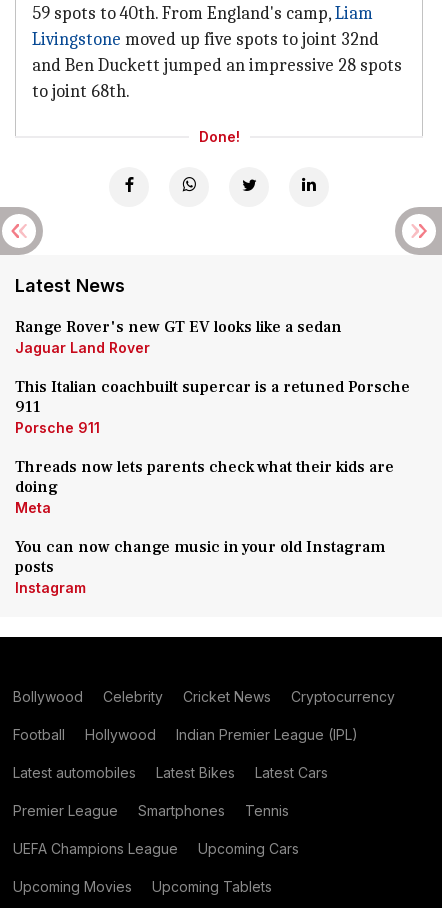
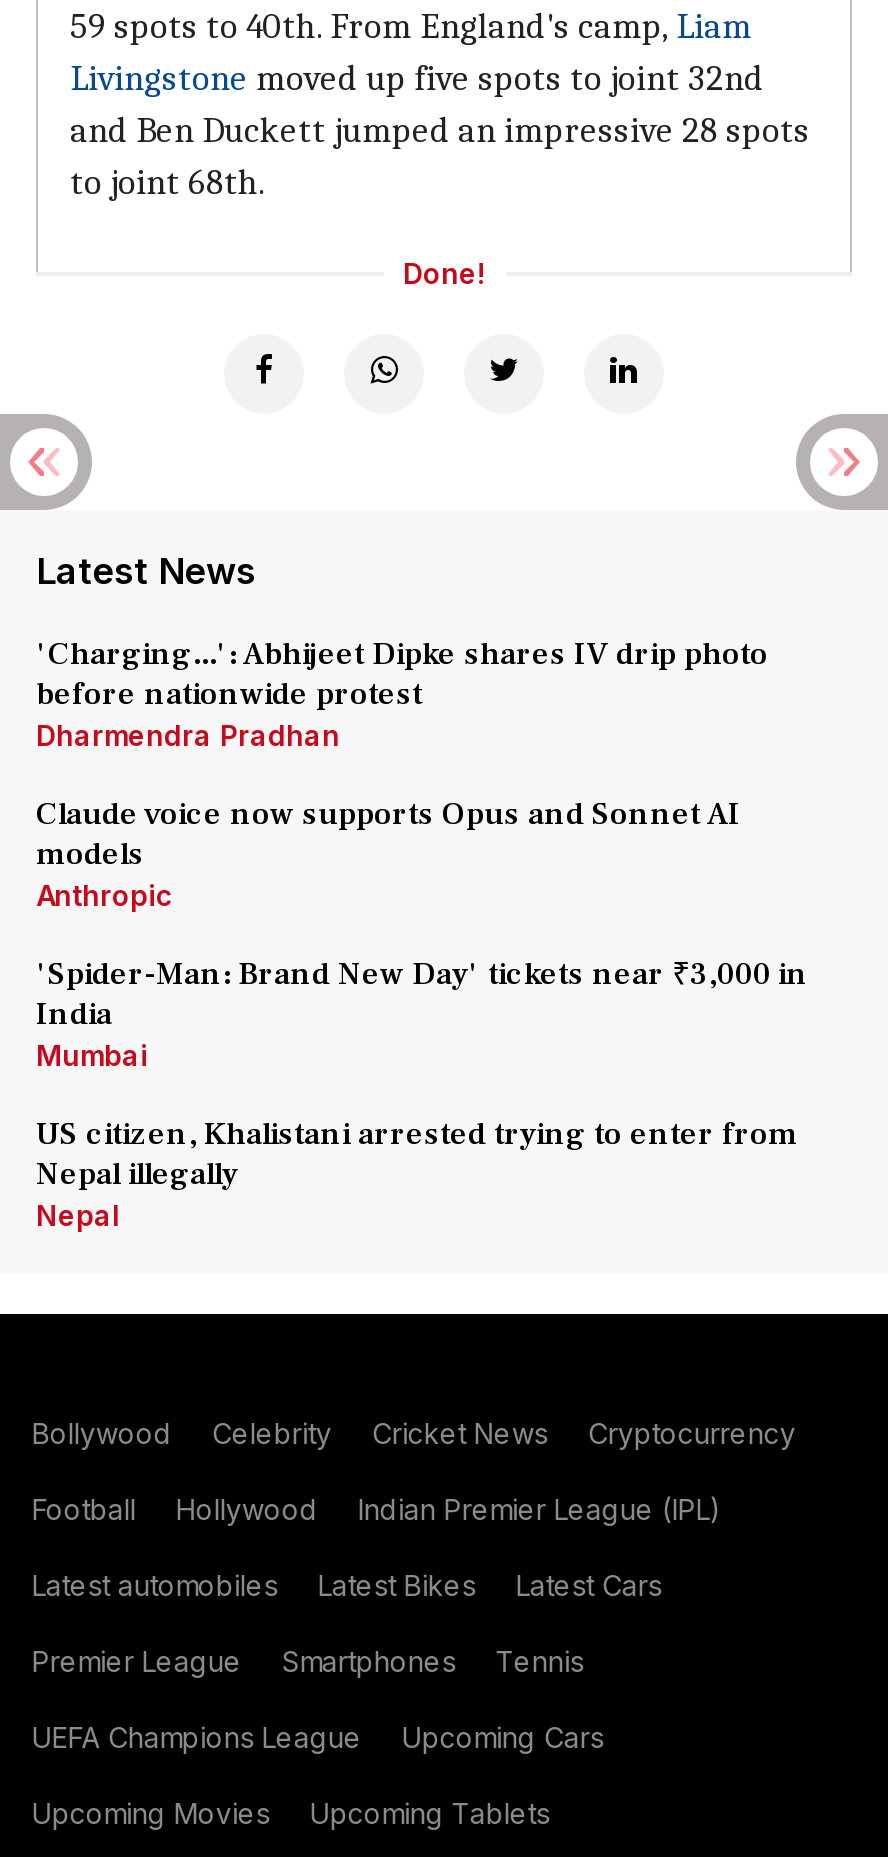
[15,317,342,356] Range Rover's new GT EV looks like a sedan | Jaguar Land Rover -> [36,634,768,752] 'Charging...': Abhijeet Dipke shares IV drip photo | before nationwide protest | Dharmendra Pradhan
[15,377,410,436] This Italian coachbuilt supercar is a retuned Porsche | 911 | Porsche 911 -> [36,794,740,912] Claude voice now supports Opus and Sonnet AI | models | Anthropic
[15,457,394,516] Threads now lets parents check what their kids are | doing | Meta -> [36,954,808,1072] 'Spider-Man: Brand New Day' tickets near ₹3,000 in | India | Mumbai
[15,537,385,596] You can now change music in your old Instagram | posts | Instagram -> [36,1114,798,1232] US citizen, Khalistani arrested trying to enter from | Nepal illegally | Nepal

